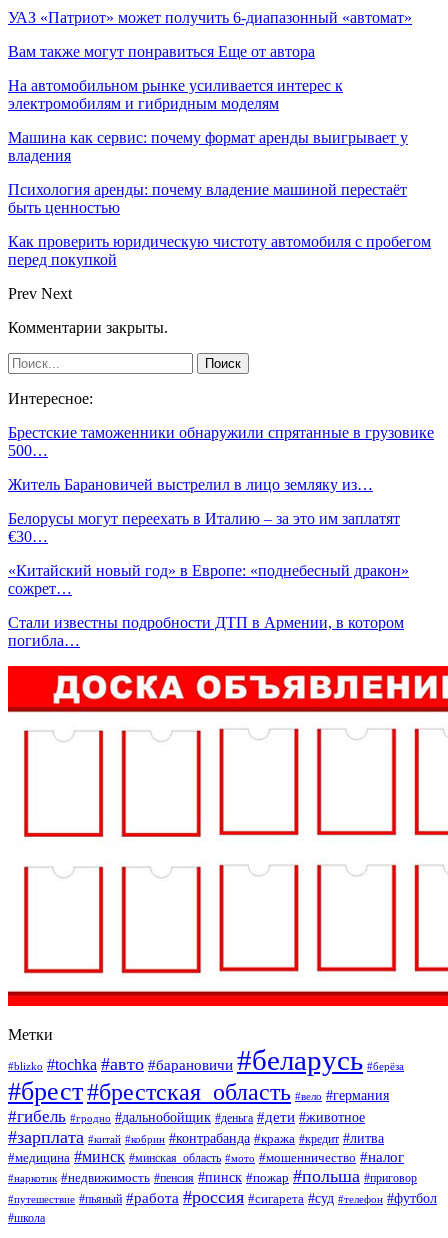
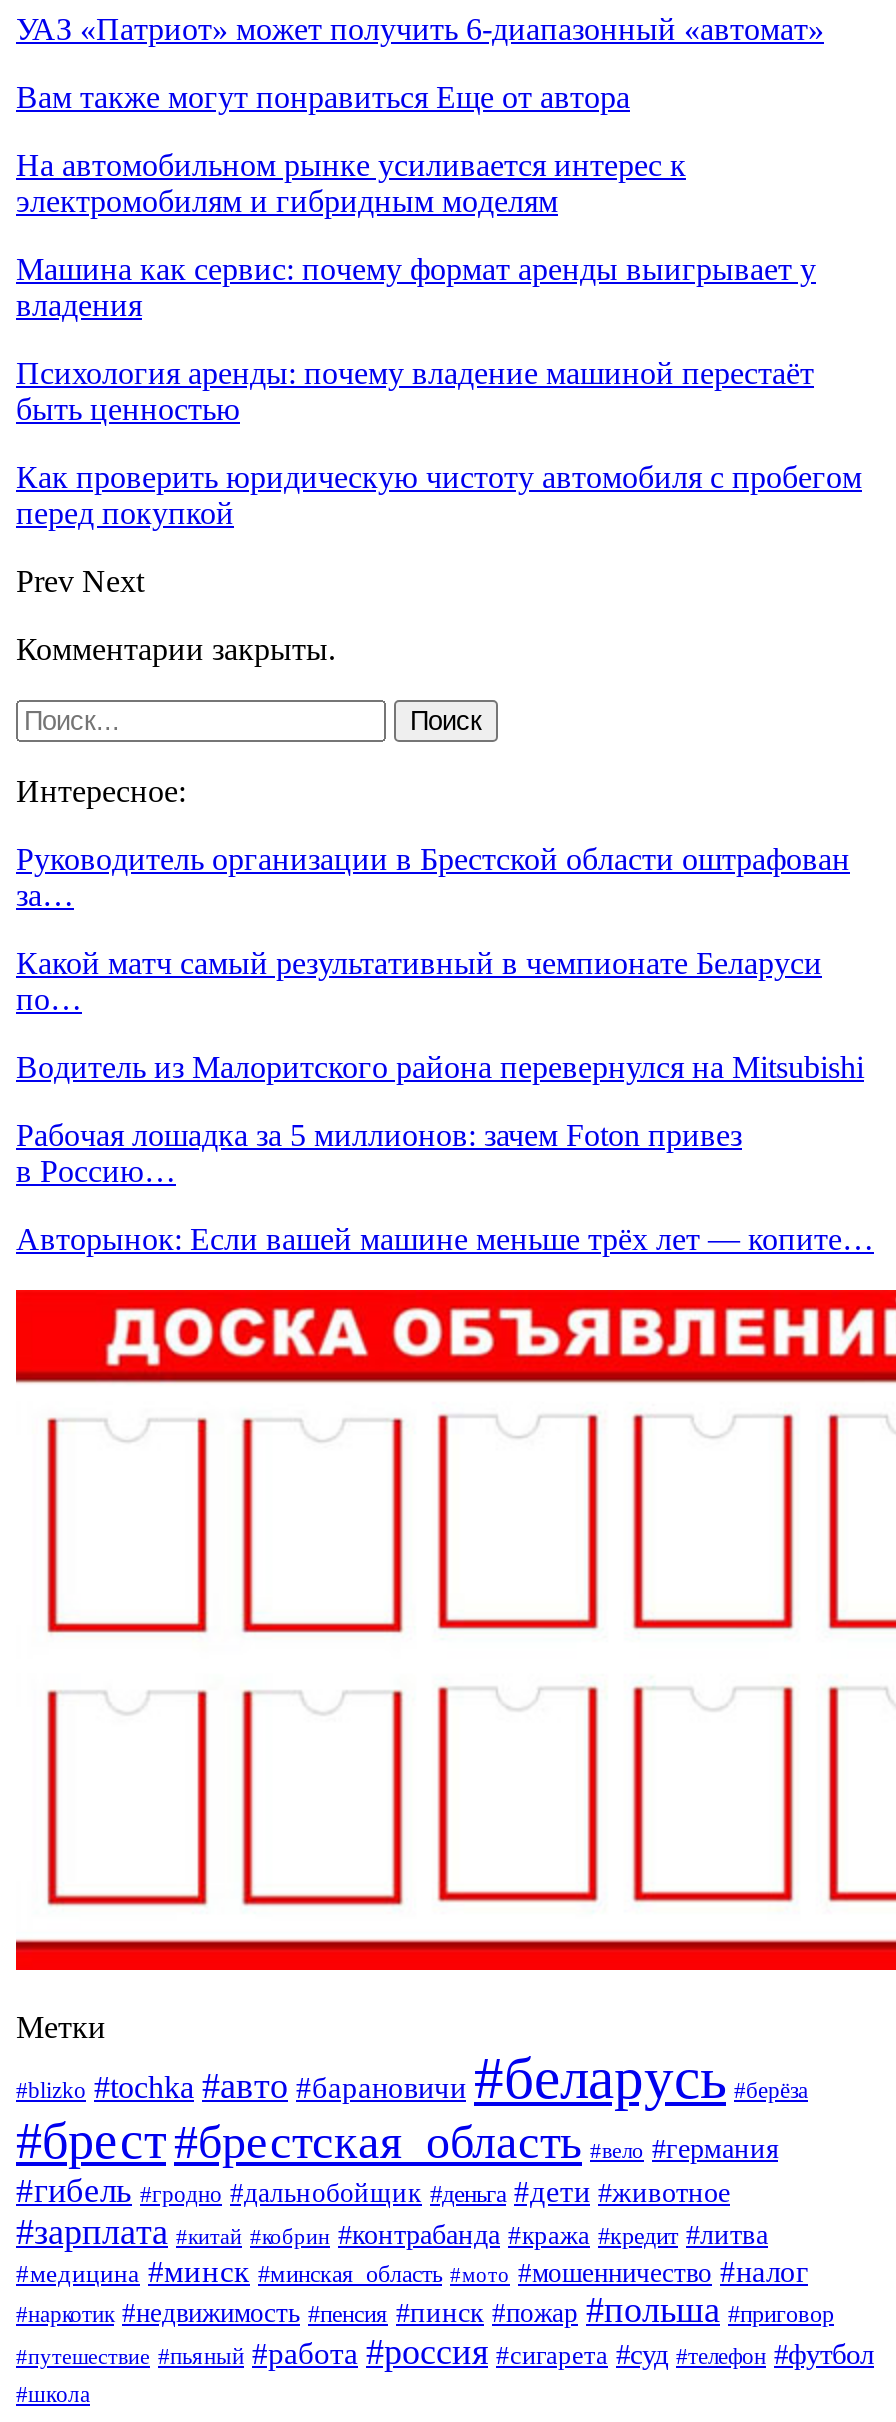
[8,424,434,459] Брестские таможенники обнаружили спрятанные в грузовике | 500… -> [16,842,850,912] Руководитель организации в Брестской области оштрафован | за…
[8,476,373,493] Житель Барановичей выстрелил в лицо земляку из… -> [16,946,822,1016] Какой матч самый результативный в чемпионате Беларуси | по…
[8,510,400,545] Белорусы могут переехать в Италию – за это им заплатят | €30… -> [16,1050,864,1084] Водитель из Малоритского района перевернулся на Mitsubishi
[8,562,409,597] «Китайский новый год» в Европе: «поднебесный дракон» | сожрет… -> [16,1118,742,1188] Рабочая лошадка за 5 миллионов: зачем Foton привез | в Россию…
[8,614,404,649] Стали известны подробности ДТП в Армении, в котором | погибла… -> [16,1222,874,1256] Авторынок: Если вашей машине меньше трёх лет — копите…

